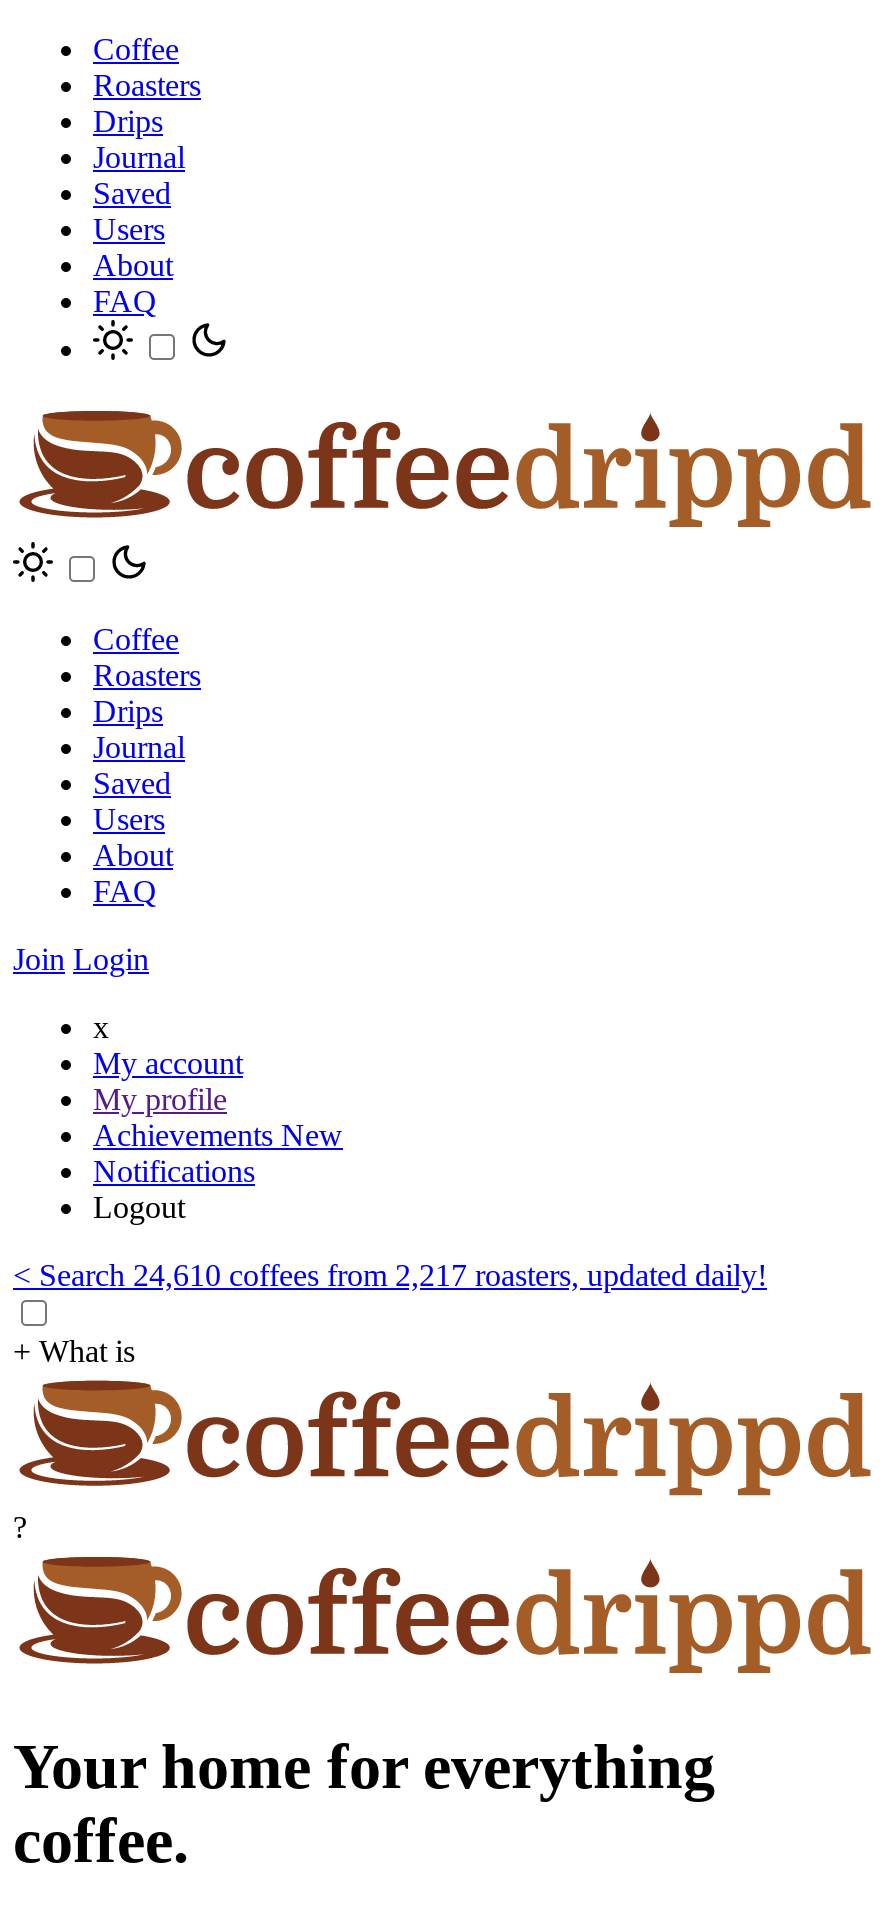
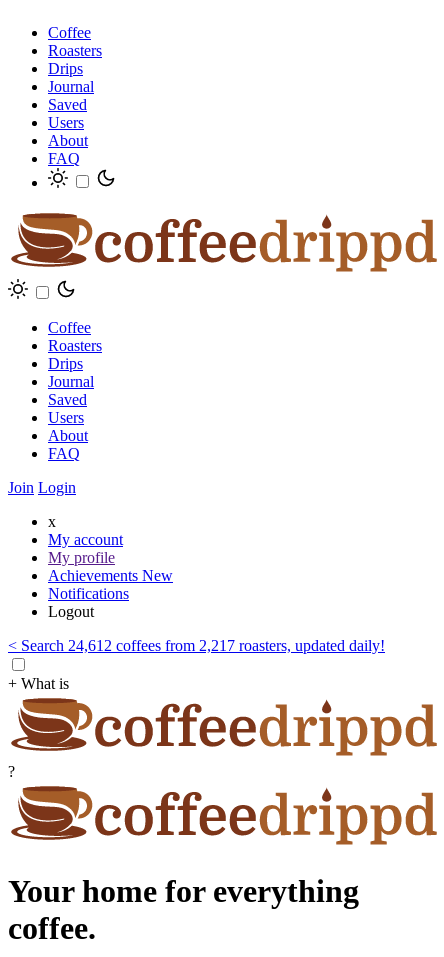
[13,1257,767,1291] < Search 24,610 coffees from 2,217 roasters, updated daily! -> [8,637,385,654] < Search 24,612 coffees from 2,217 roasters, updated daily!

